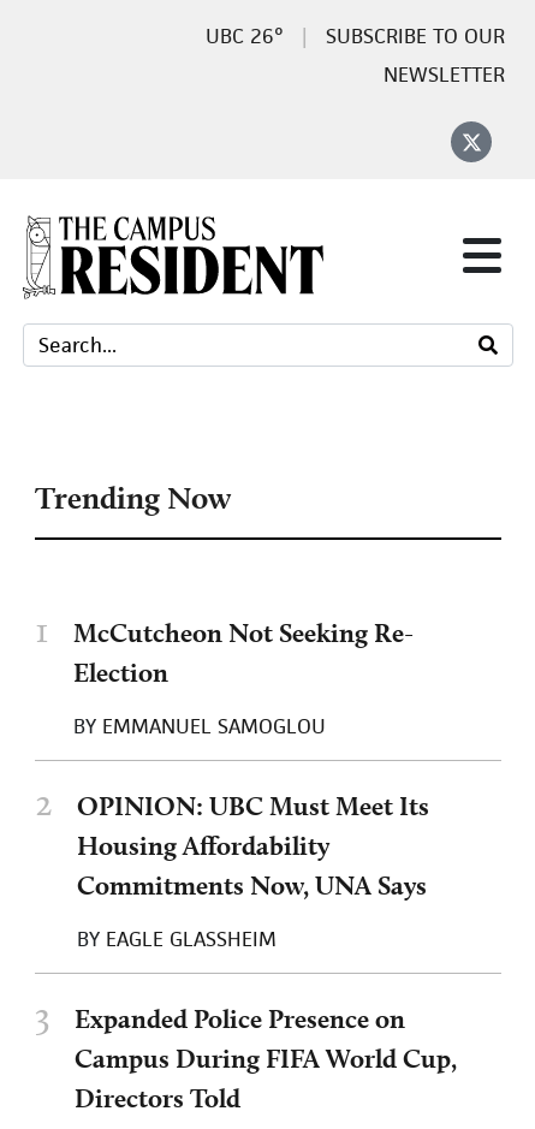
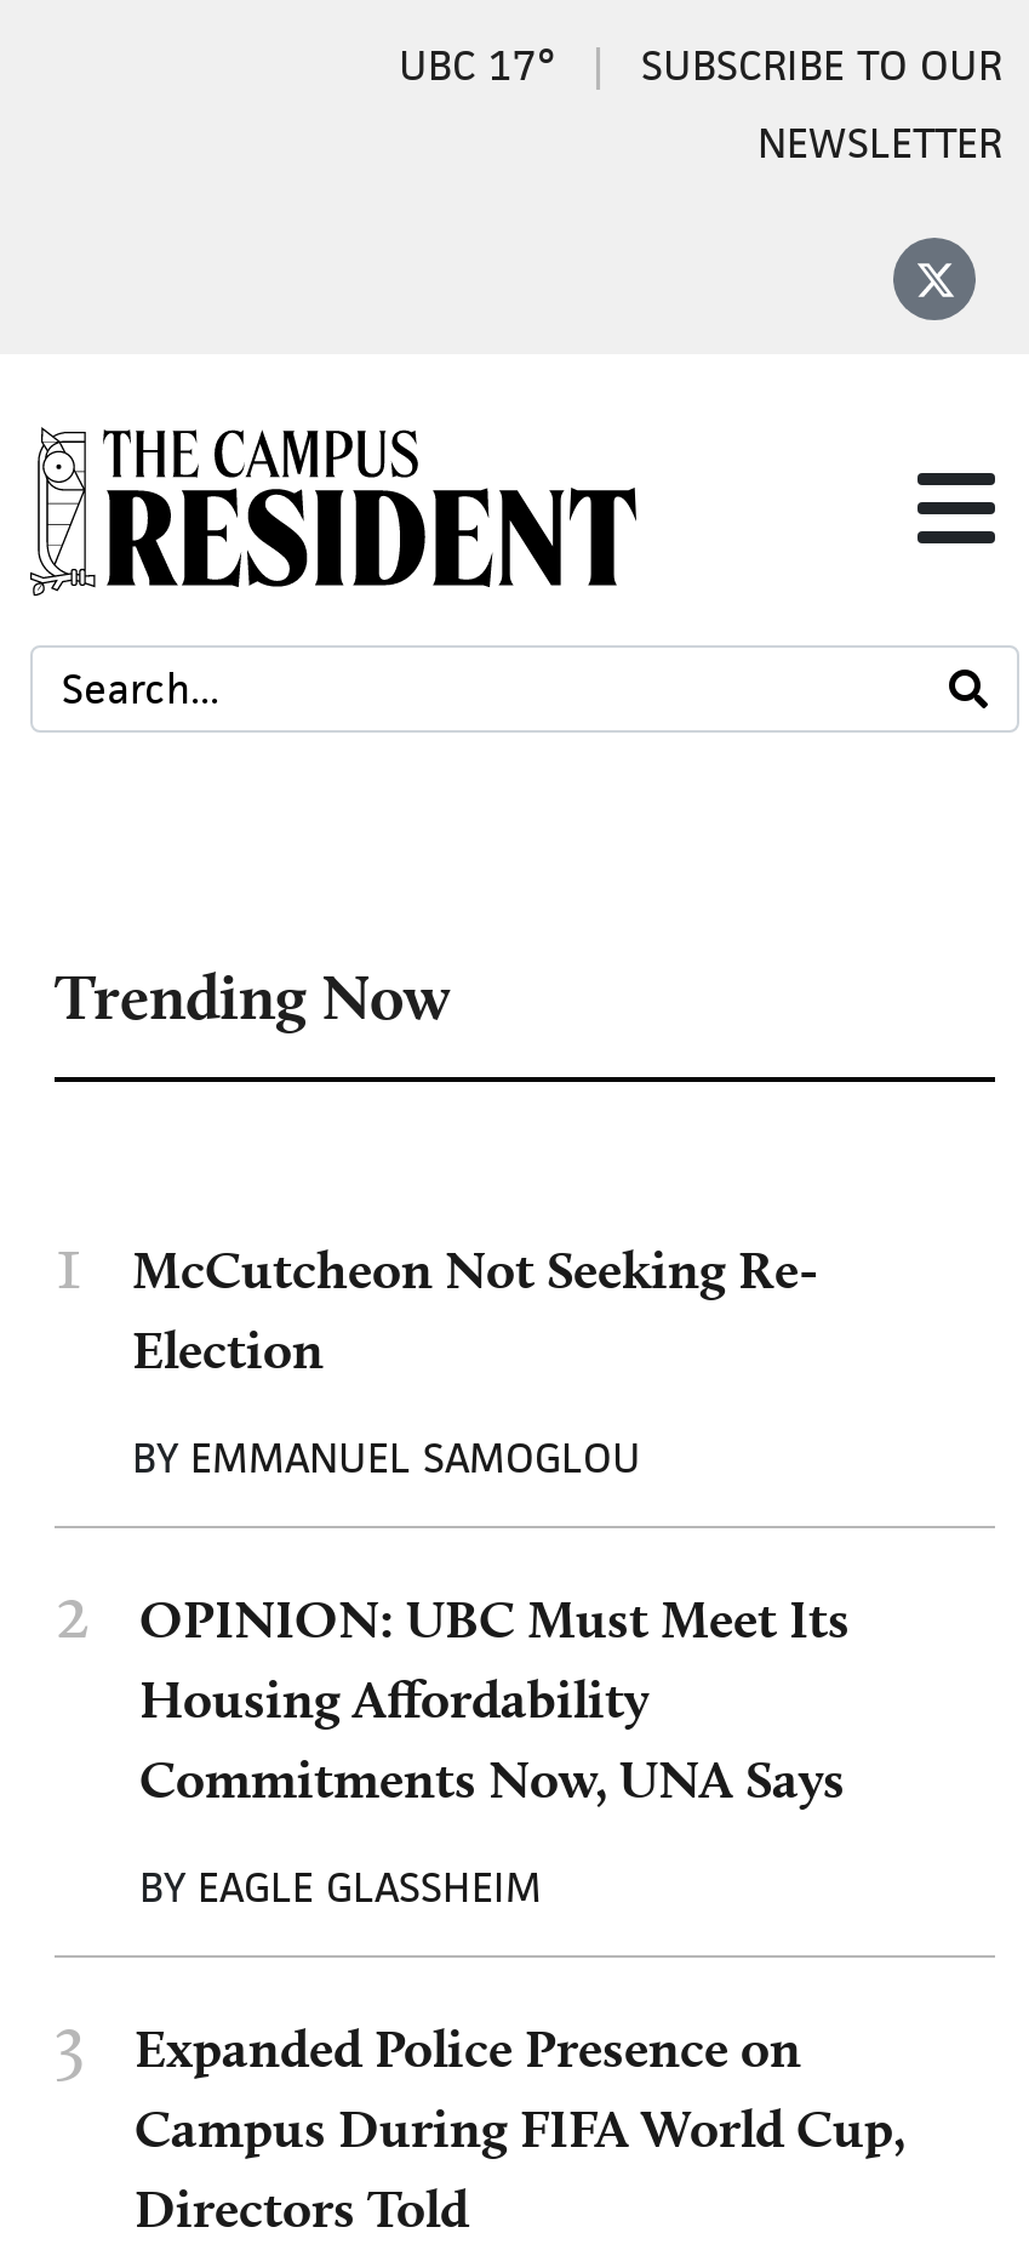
[250,23,505,49] 26° SUBSCRIBE TO OUR -> [488,39,1002,92] 17° SUBSCRIBE TO OUR

